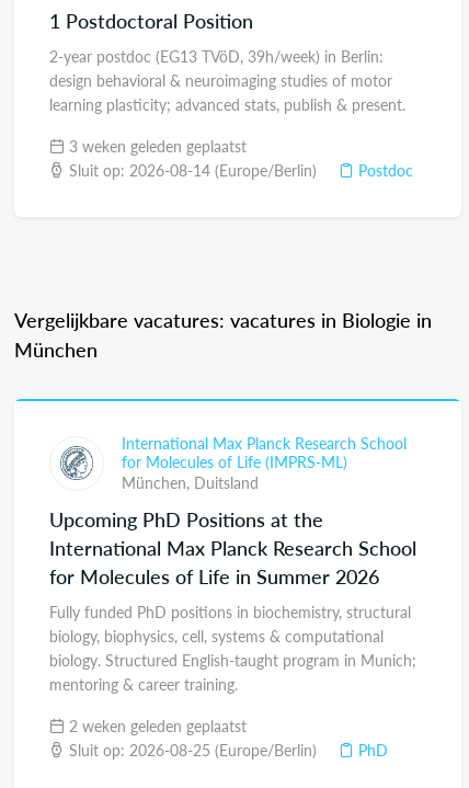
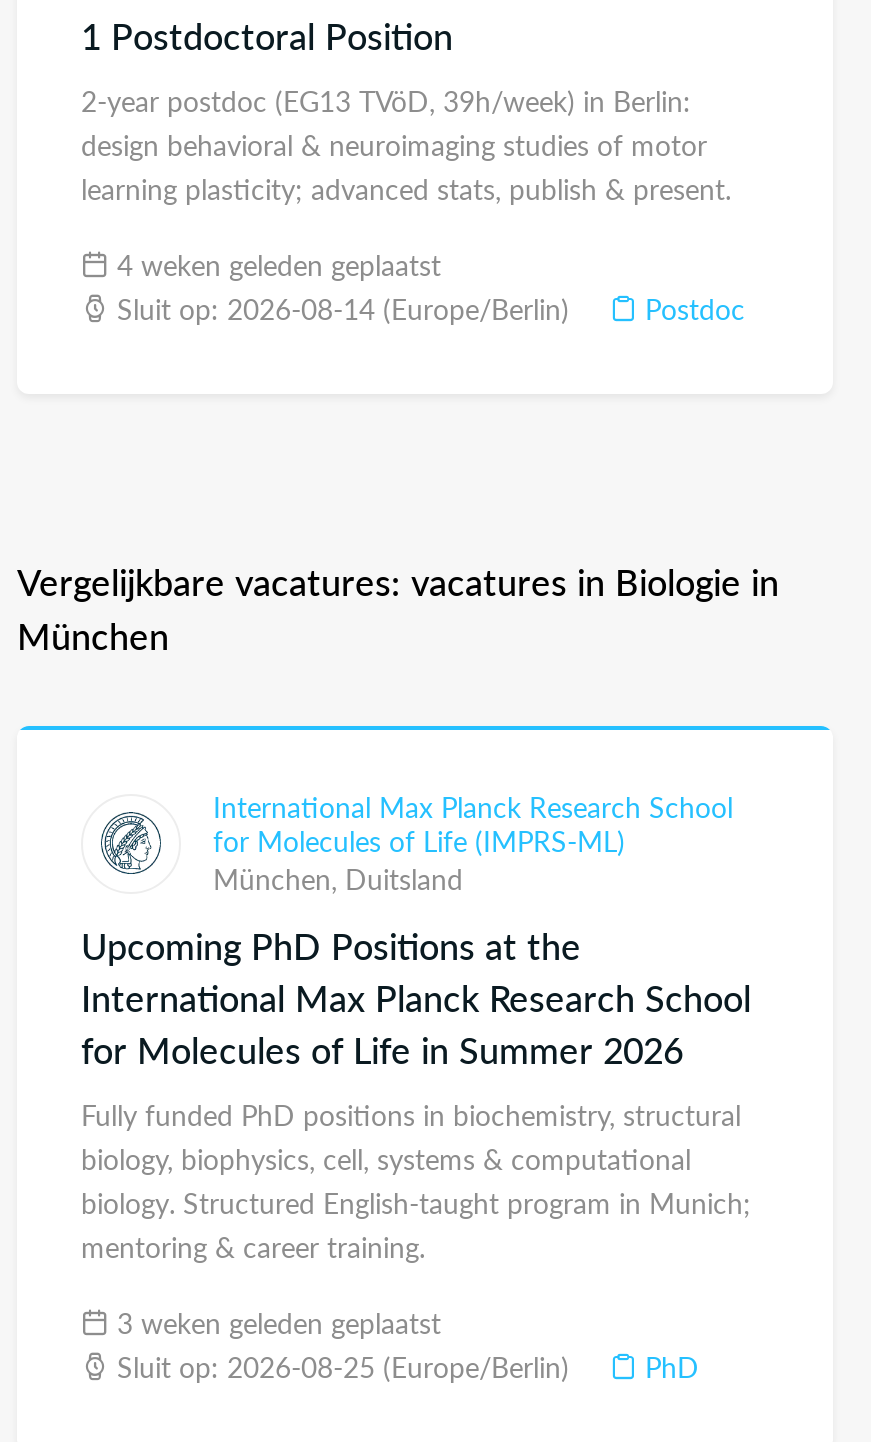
none -> [109,244,441,284] 4 weken geleden geplaatst
moved [65,135,247,157] -> [109,1302,441,1342]: 3 weken geleden geplaatst
[65,715,247,736] 2 weken geleden geplaatst -> none

